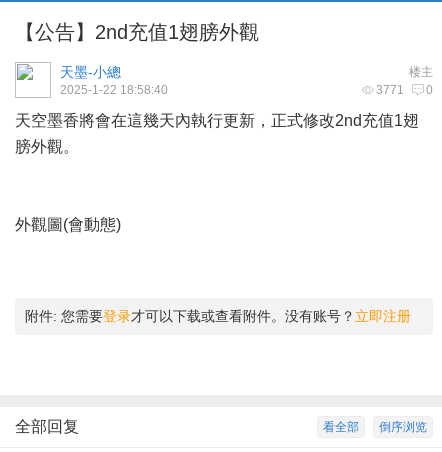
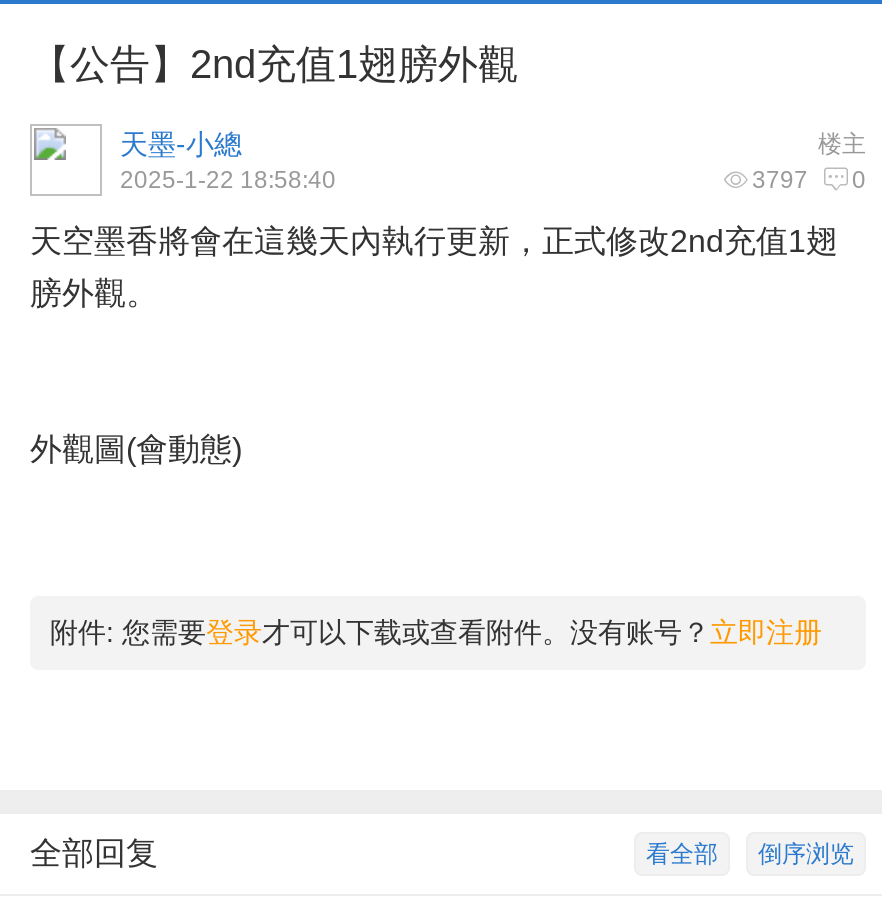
[376,83,433,97] 3771 0 -> [752,166,866,194] 3797 0

